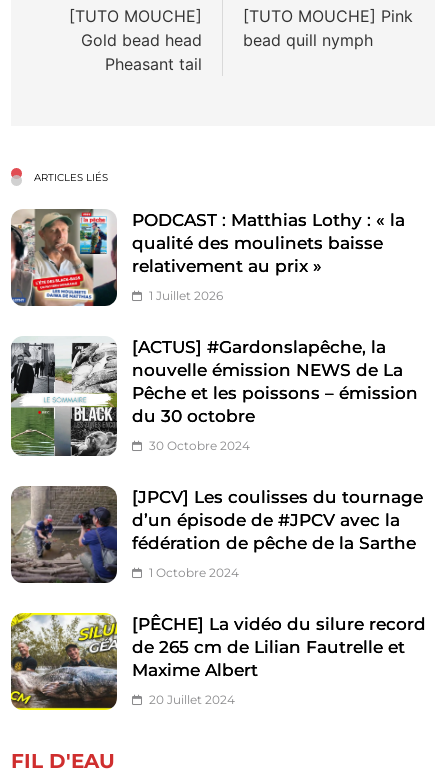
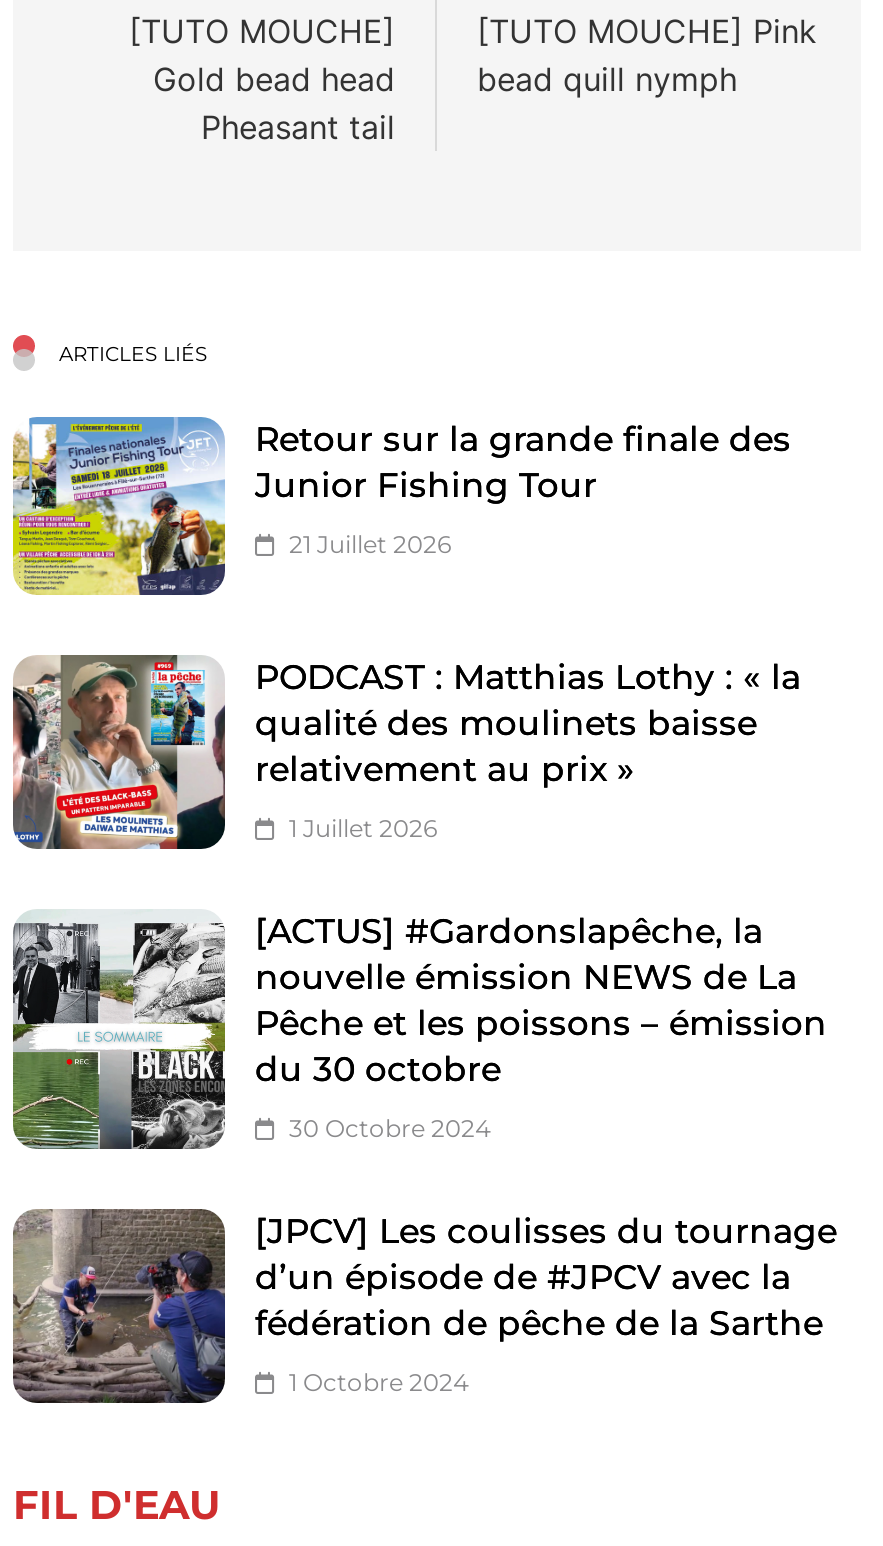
none -> [11,415,791,605] [image] | Retour sur la grande finale des | Junior Fishing Tour | 21 Juillet 2026
moved [9,209,423,580] -> [9,653,837,1396]: [image] | PODCAST : Matthias Lothy : « la | qualité des moulinets baisse | ... | fédération de pêche de la Sarthe | 1 Octobre 2024
[10,612,426,711] [image] | [PÊCHE] La vidéo du silure record | de 265 cm de Lilian Fautrelle et | Maxime Albert | 20 Juillet 2024 -> none

